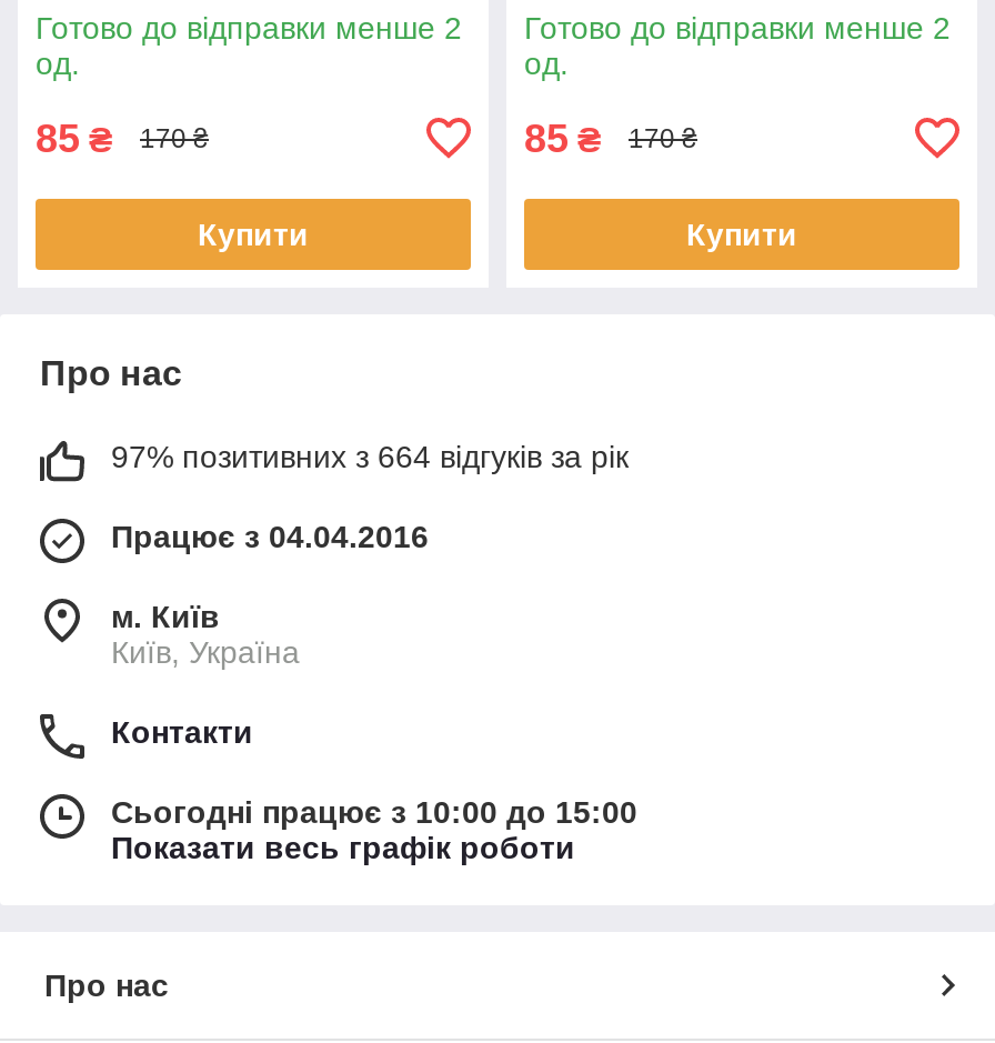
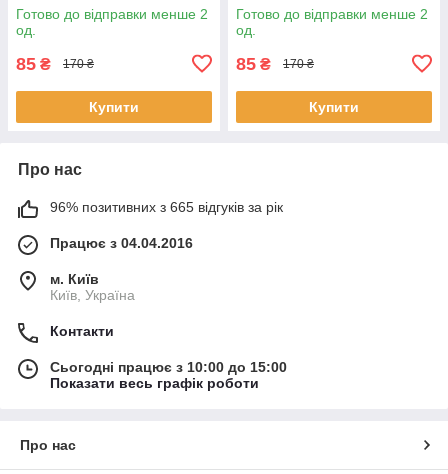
[111,438,629,474] 97% позитивних з 664 відгуків за рік -> [50,199,283,215] 96% позитивних з 665 відгуків за рік

